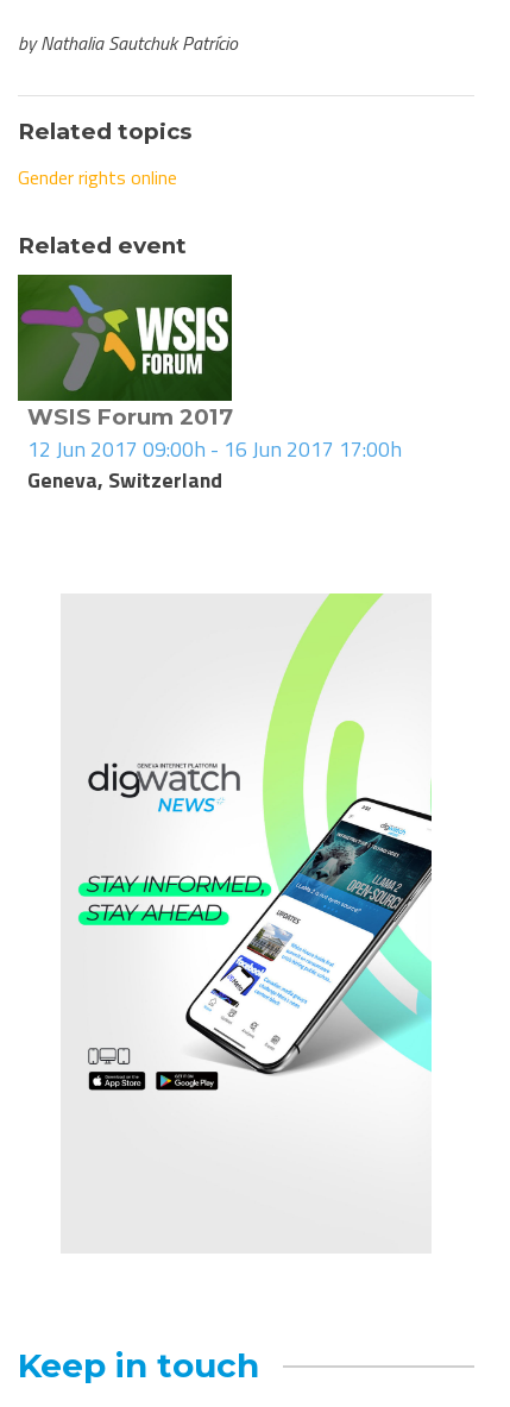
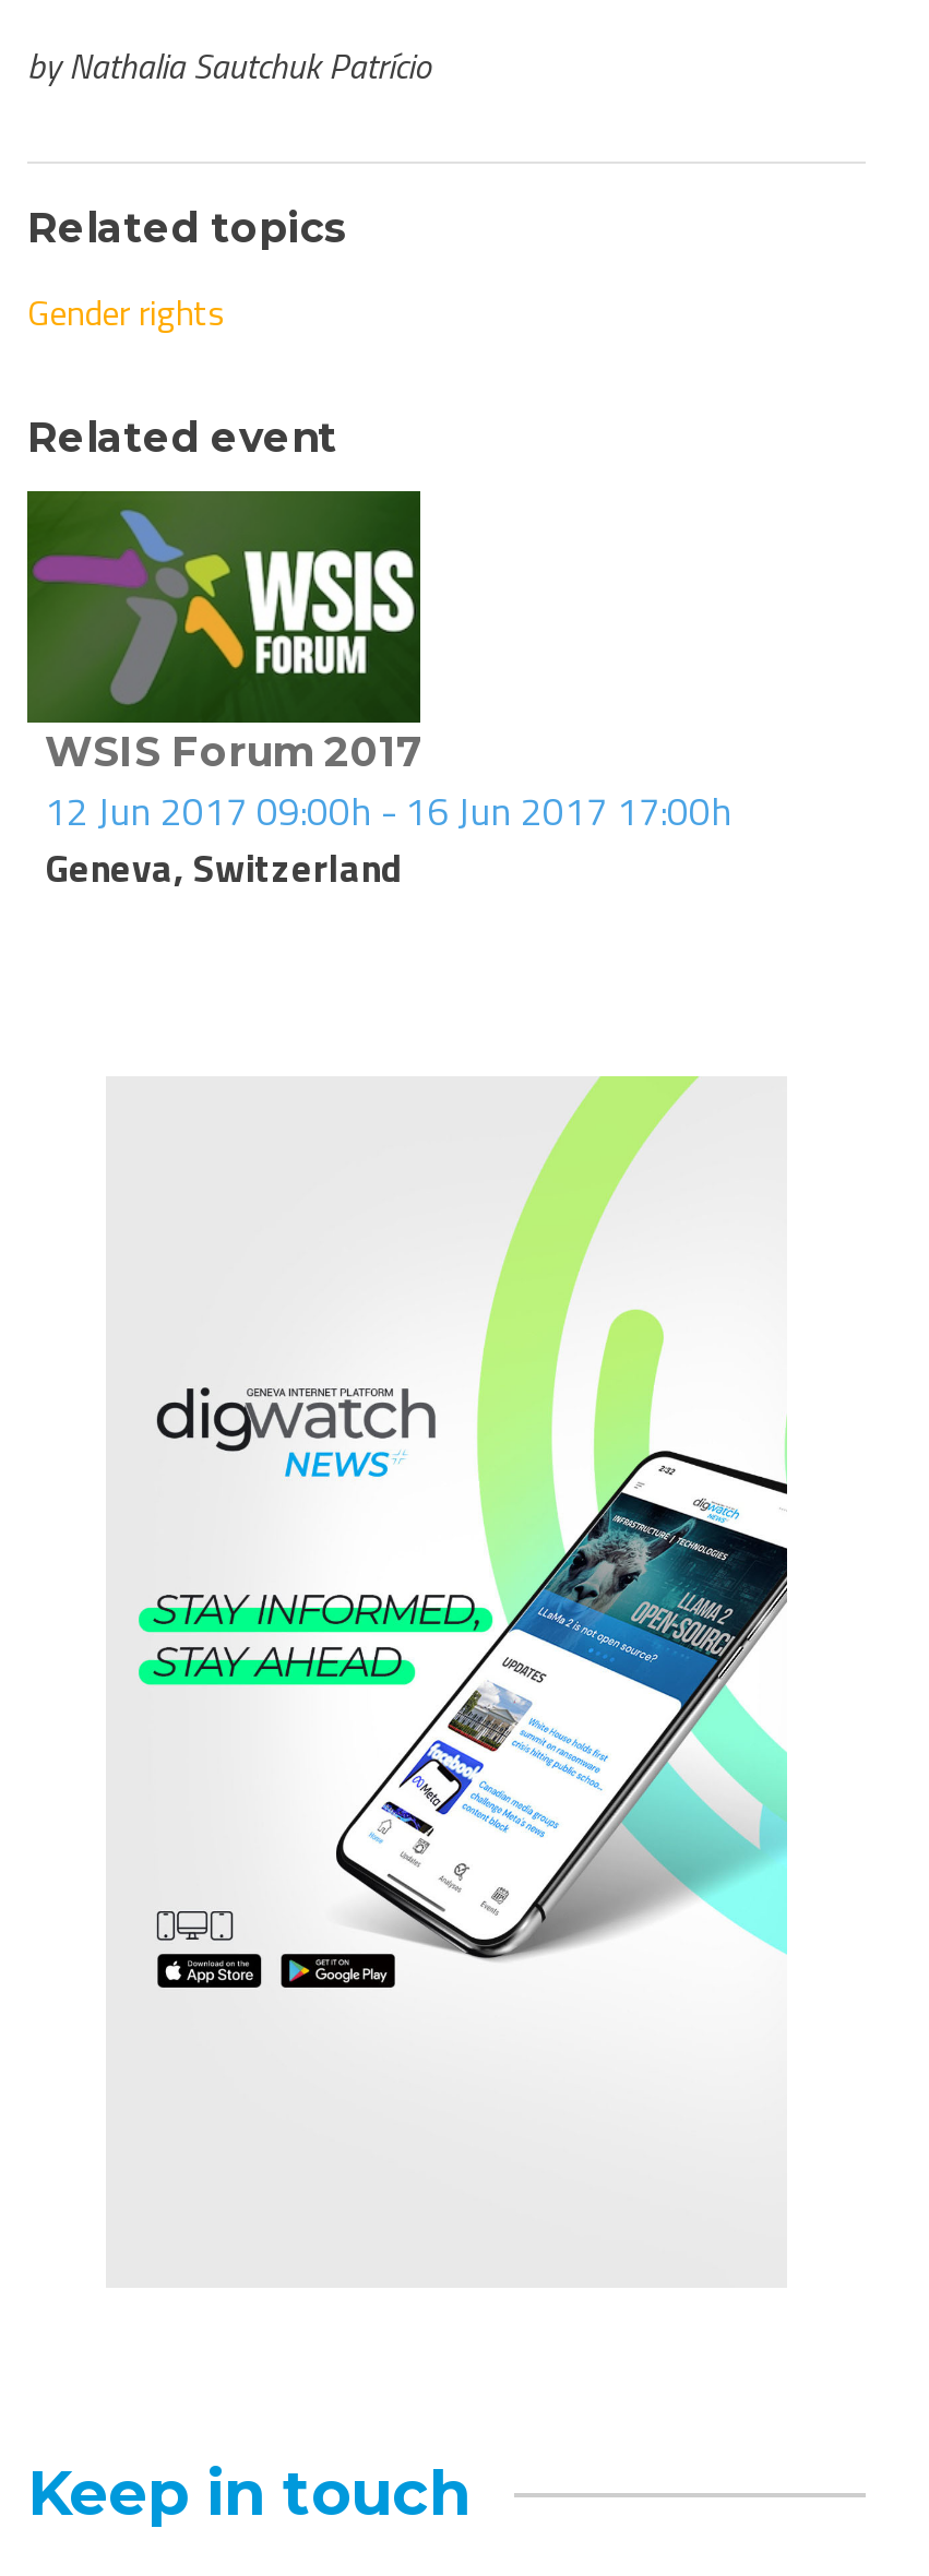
[18,163,177,191] Gender rights online -> [27,285,226,338] Gender rights

